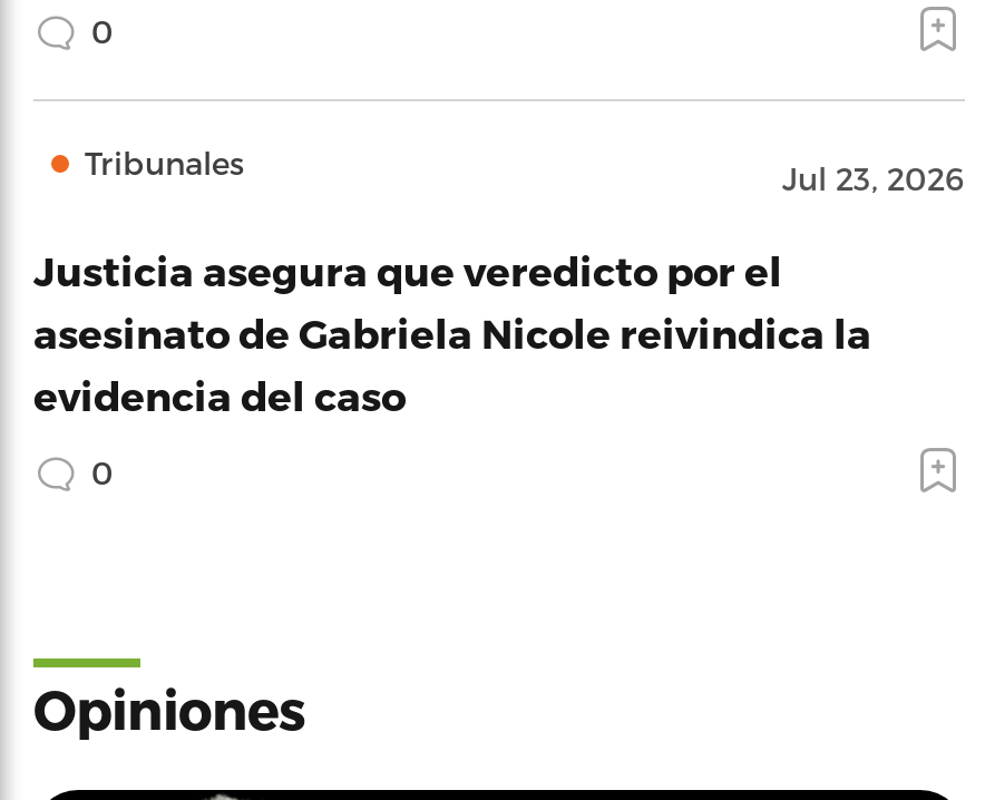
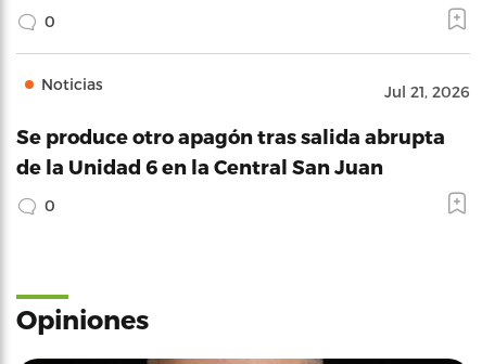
[85,143,965,196] Tribunales | Jul 23, 2026 -> [41,75,470,101] Noticias | Jul 21, 2026
[33,245,871,417] Justicia asegura que veredicto por el | asesinato de Gabriela Nicole reivindica la | evidencia del caso -> [16,125,445,178] Se produce otro apagón tras salida abrupta | de la Unidad 6 en la Central San Juan

